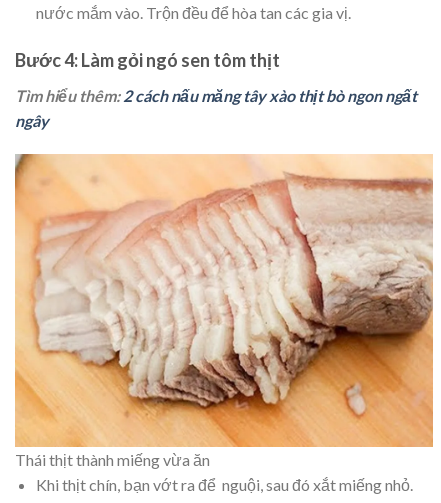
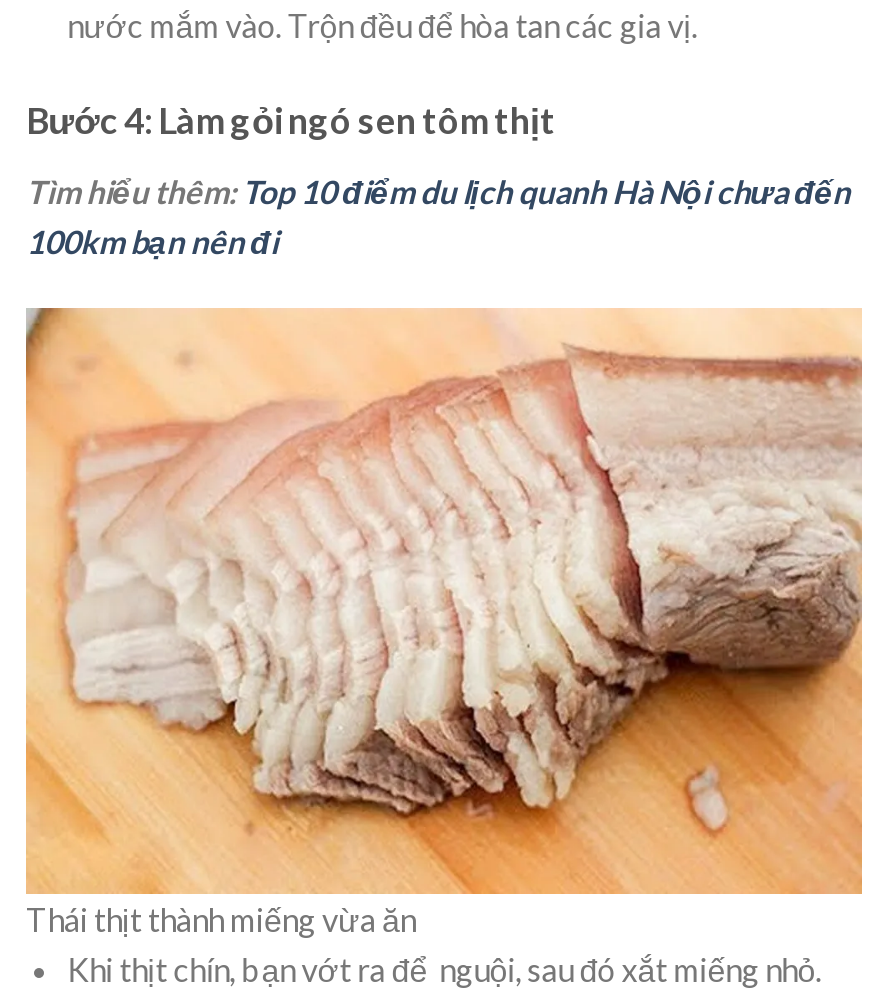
[15,86,417,130] Tìm hiểu thêm: 2 cách nấu măng tây xào thịt bò ngon ngất | ngây -> [26,172,850,260] Tìm hiểu thêm: Top 10 điểm du lịch quanh Hà Nội chưa đến | 100km bạn nên đi

